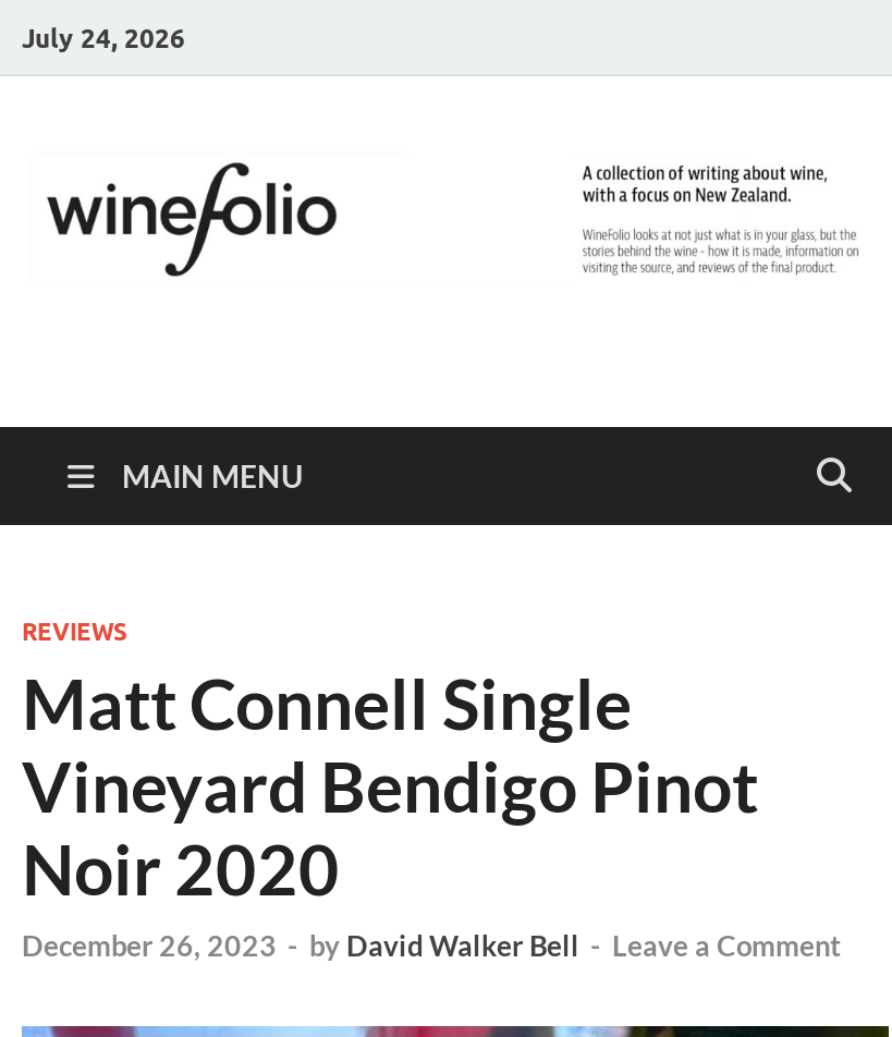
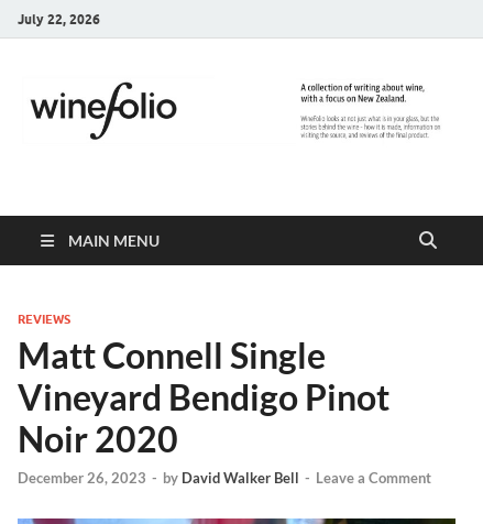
[22,21,185,53] July 24, 2026 -> [18,10,100,27] July 22, 2026

